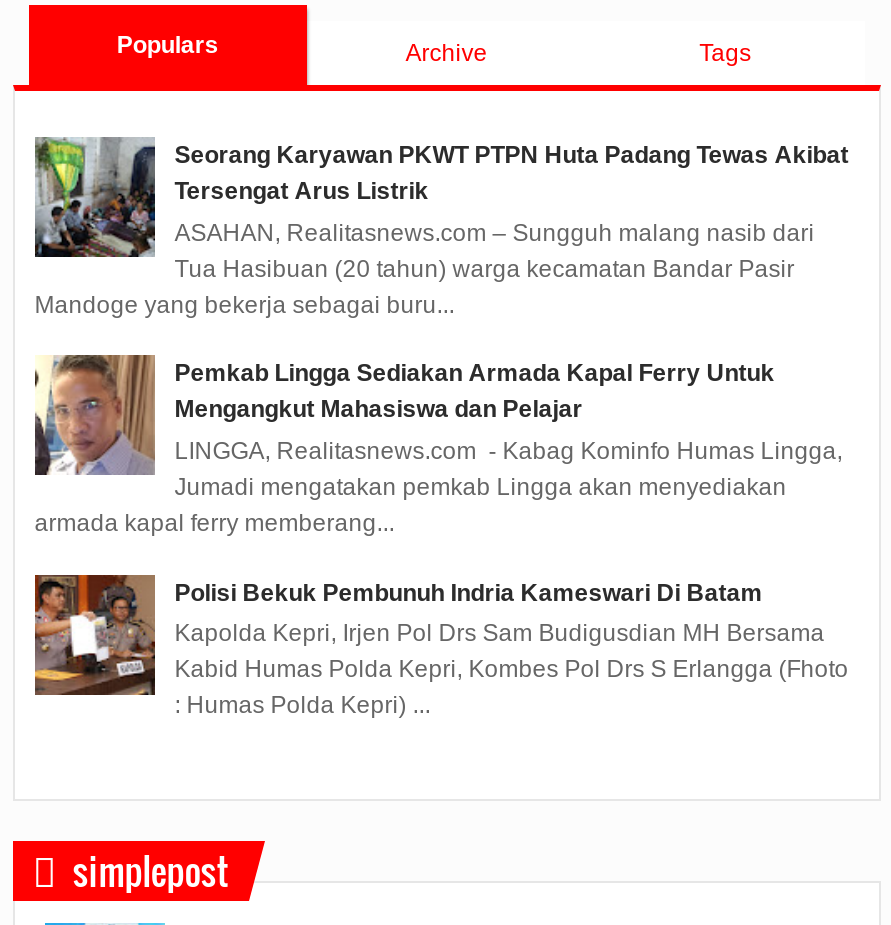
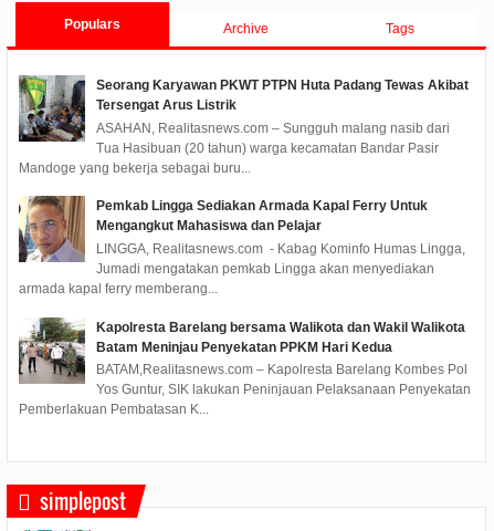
[33,573,762,677] [image] | Polisi Bekuk Pembunuh Indria Kameswari Di Batam -> [19,317,465,384] [image] | Kapolresta Barelang bersama Walikota dan Wakil Walikota | Batam Meninjau Penyekatan PPKM Hari Kedua
[174,619,848,719] Kapolda Kepri, Irjen Pol Drs Sam Budigusdian MH Bersama | Kabid Humas Polda Kepri, Kombes Pol Drs S Erlangga (Fhoto | : Humas Polda Kepri) ... -> [18,362,470,417] BATAM,Realitasnews.com – Kapolresta Barelang Kombes Pol | Yos Guntur, SIK lakukan Peninjauan Pelaksanaan Penyekatan | Pemberlakuan Pembatasan K...

